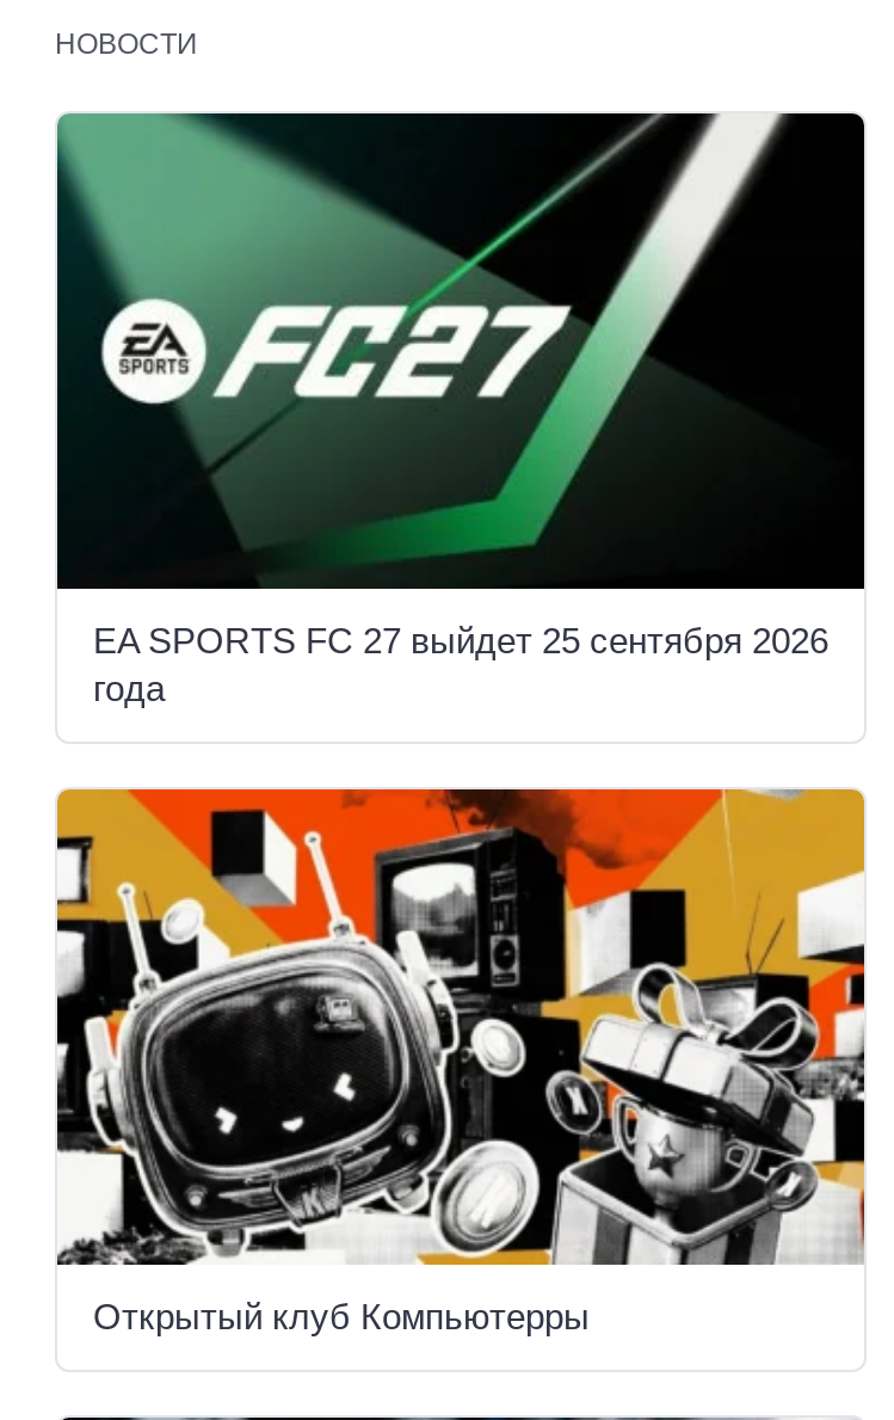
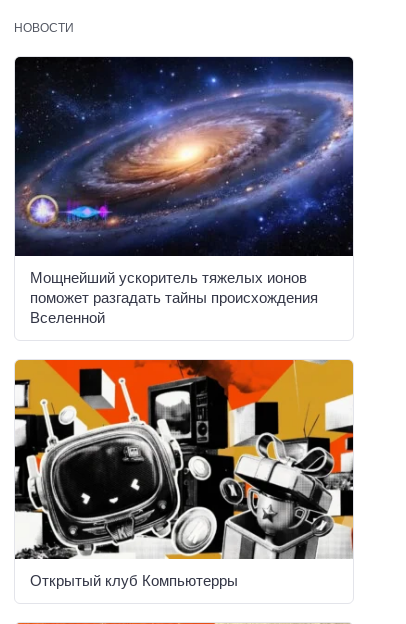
[55,111,867,709] [image] | EA SPORTS FC 27 выйдет 25 сентября 2026 | года -> [14,56,354,326] [image] | Мощнейший ускоритель тяжелых ионов | поможет разгадать тайны происхождения | Вселенной

